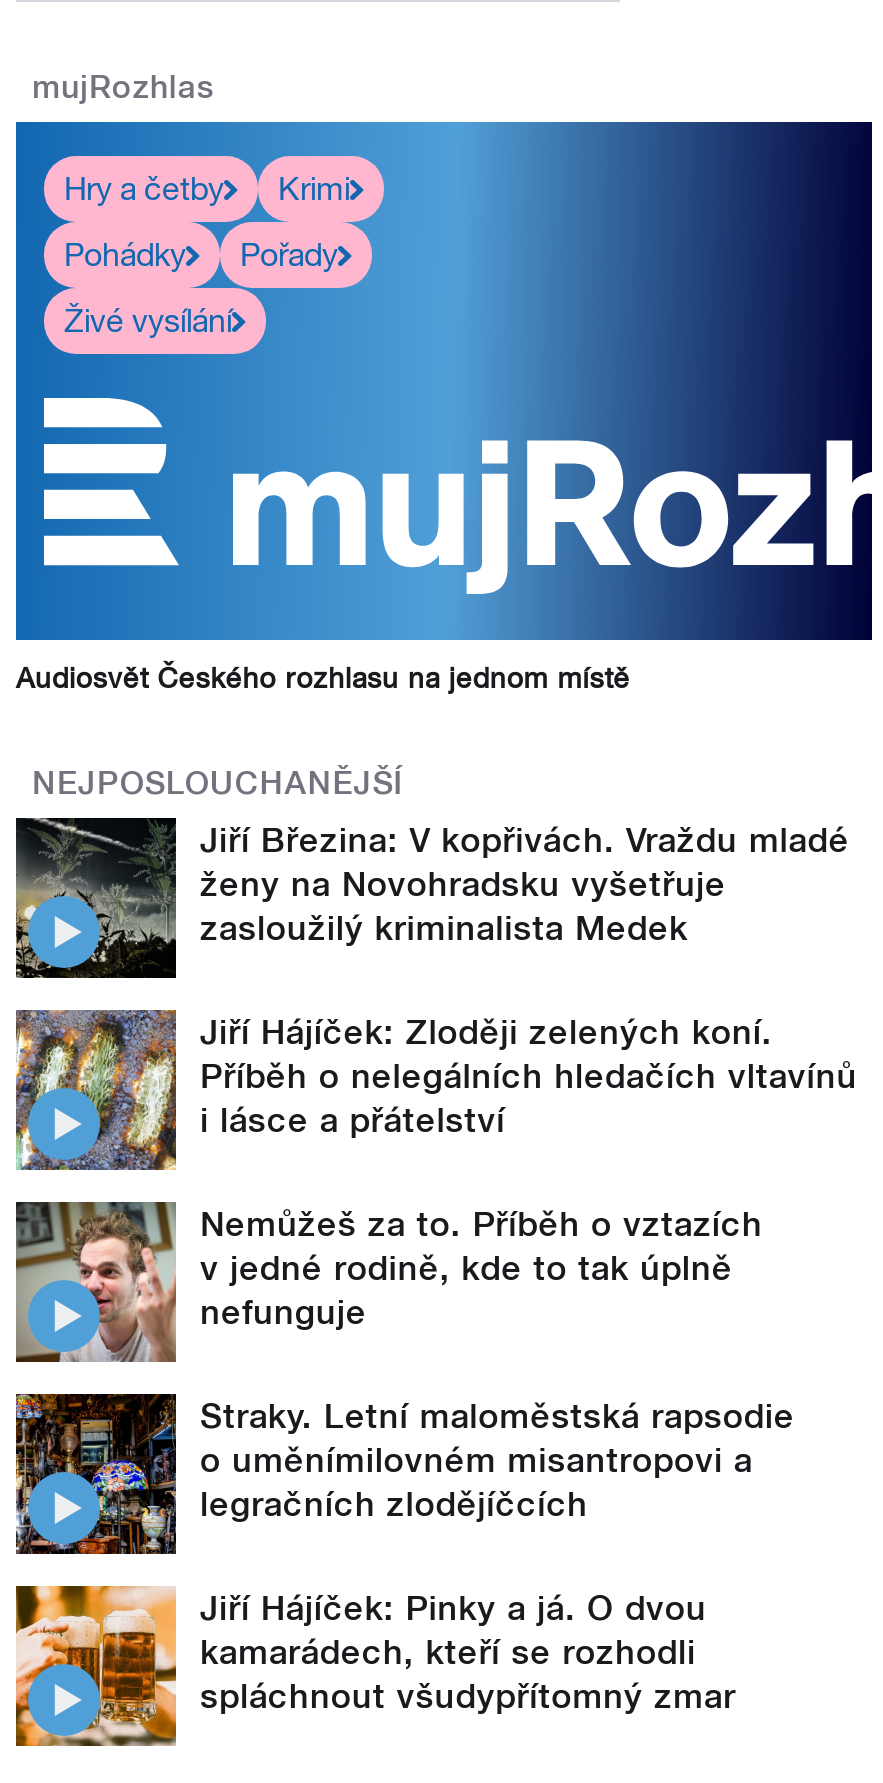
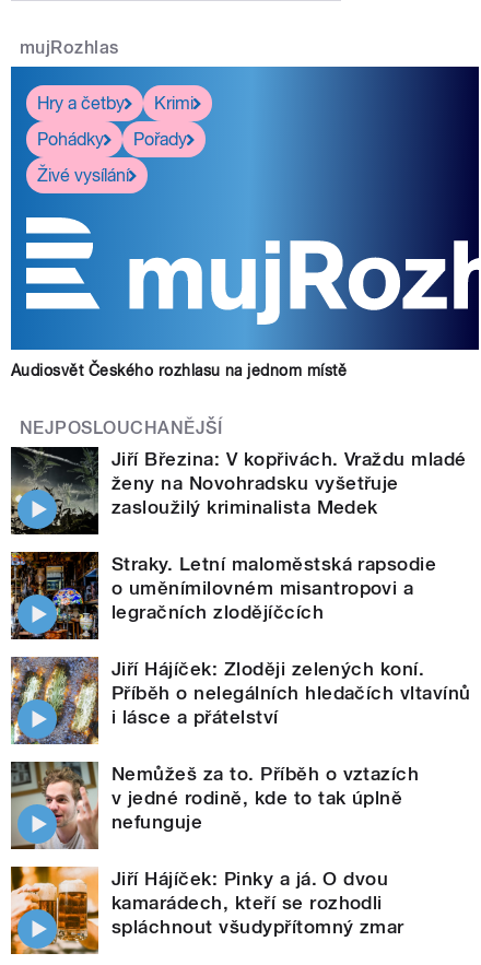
moved [12,1006,857,1333] -> [9,655,471,833]: [image] | Jiří Hájíček: Zloději zelených koní. | Příběh o nelegálních hledačích vltavínů | i lásce a přátelství | Nemůžeš za to. Příběh o vztazích | v jedné rodině, kde to tak úplně | nefunguje
moved [16,1392,795,1554] -> [11,551,437,640]: [image] | Straky. Letní maloměstská rapsodie | o uměnímilovném misantropovi a | legračních zlodějíčcích

